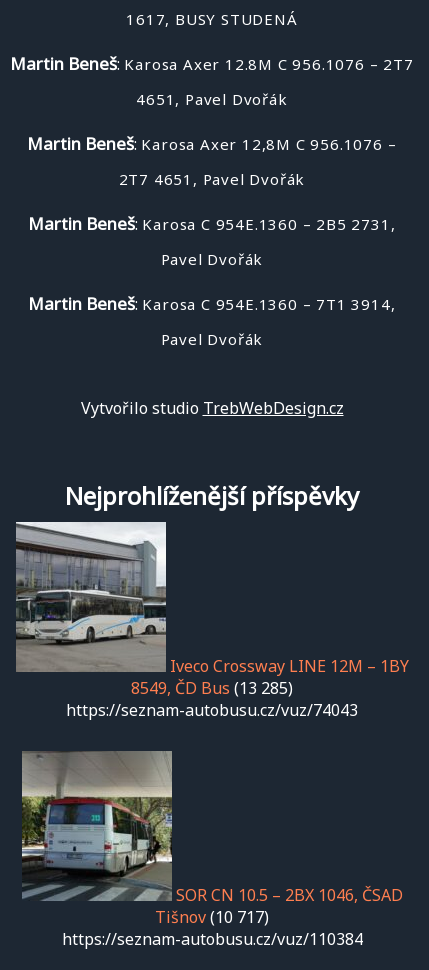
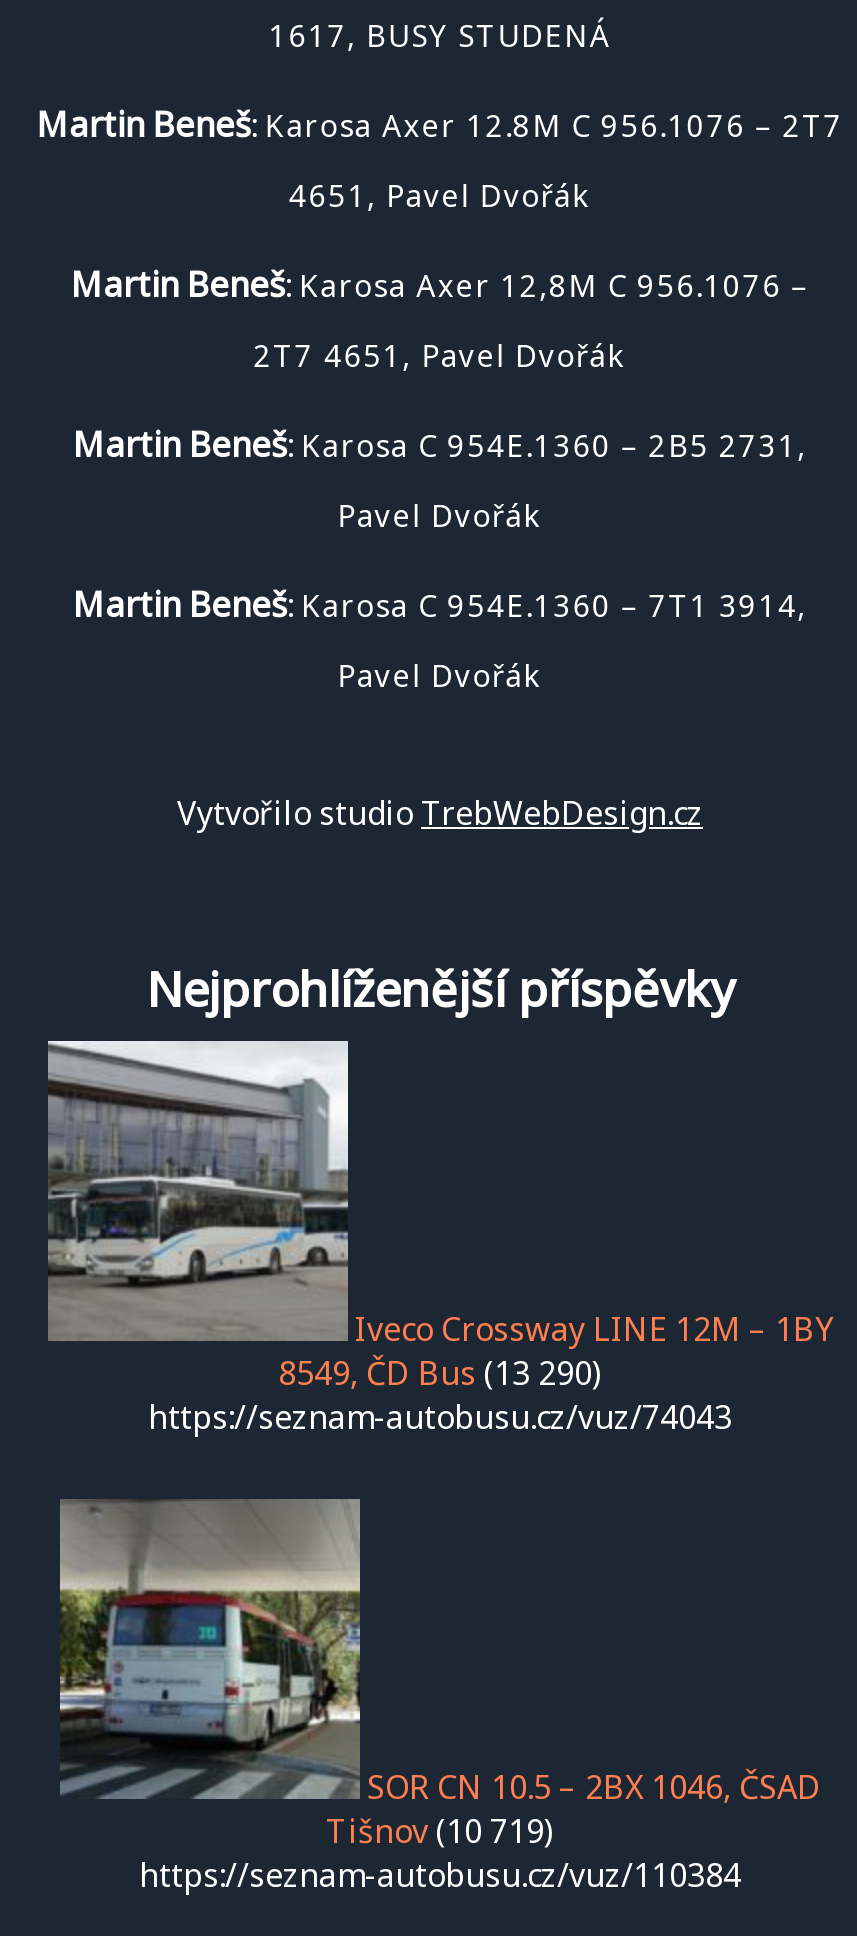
[131,677,293,699] 8549, ČD Bus (13 285) -> [278,1350,602,1394] 8549, ČD Bus (13 290)
[155,906,269,928] Tišnov (10 717) -> [326,1808,554,1852] Tišnov (10 719)

